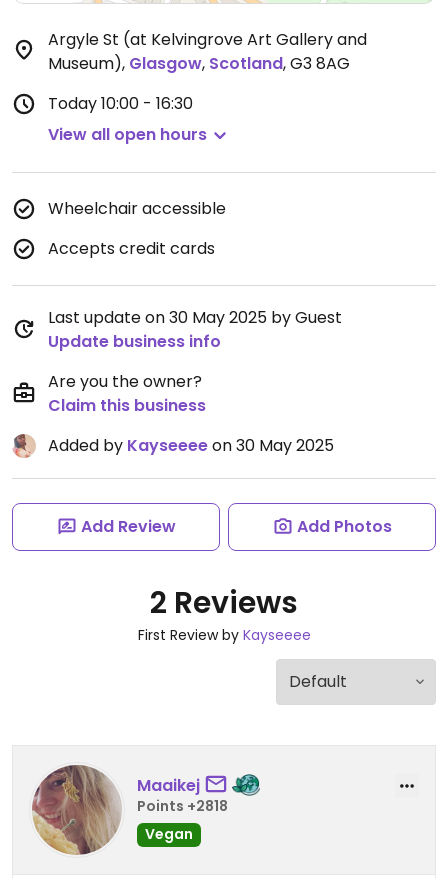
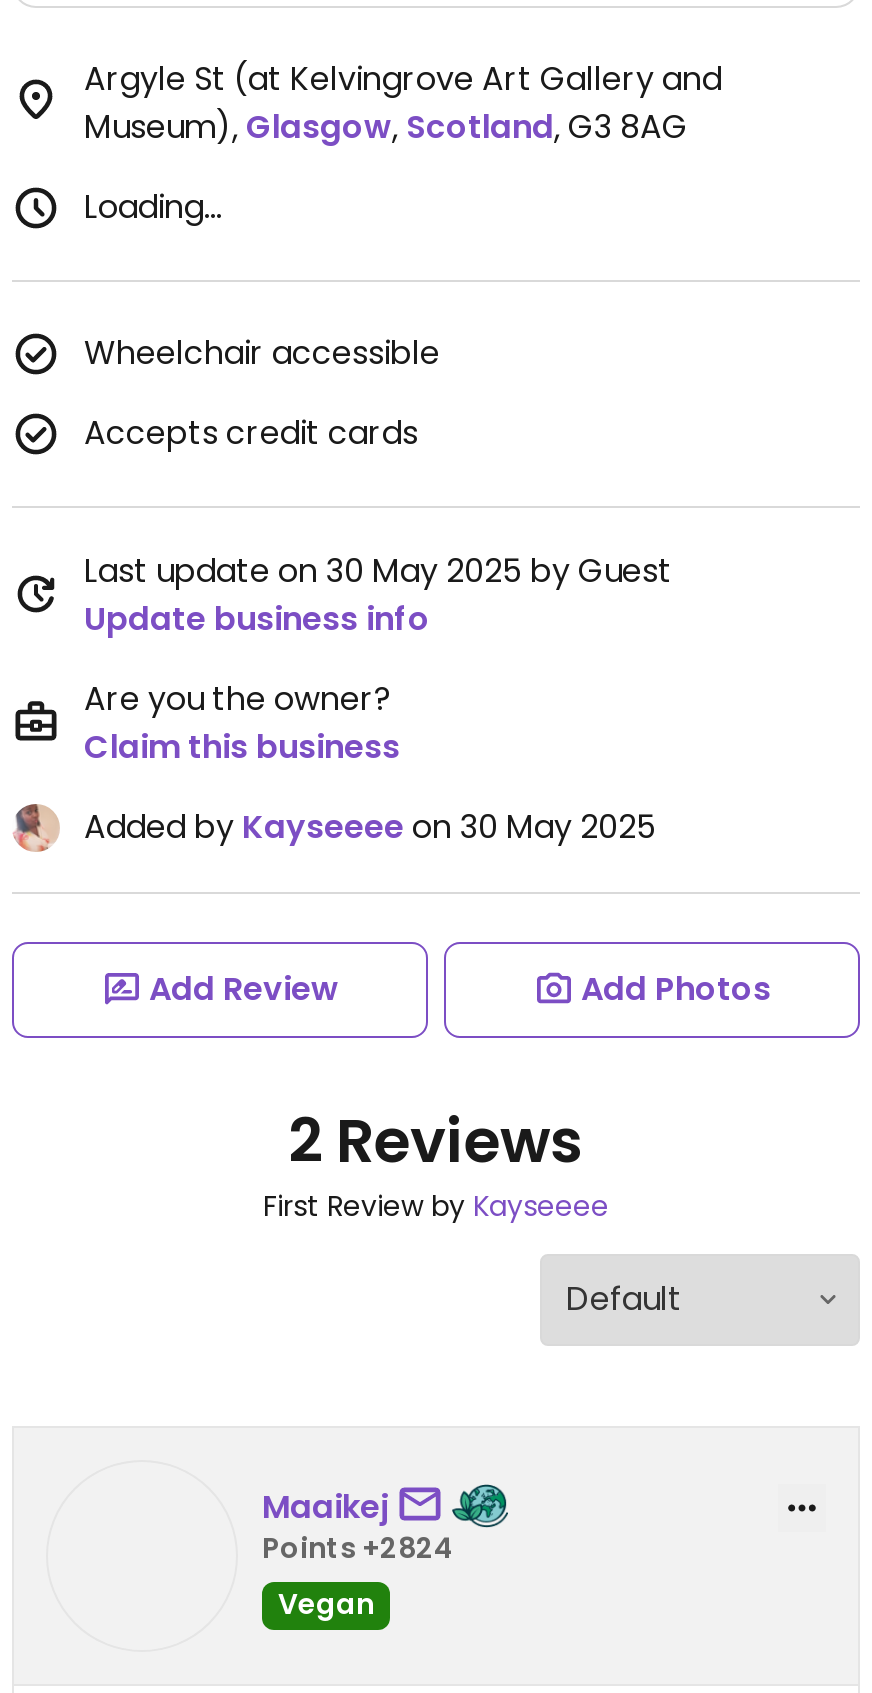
[48,92,207,146] Today 10:00 - 16:30 | View all open hours -> [84,184,222,230] Loading...
[31,764,122,856] [image] -> none
[137,795,228,815] Points +2818 -> [262,1527,454,1567] Points +2824

